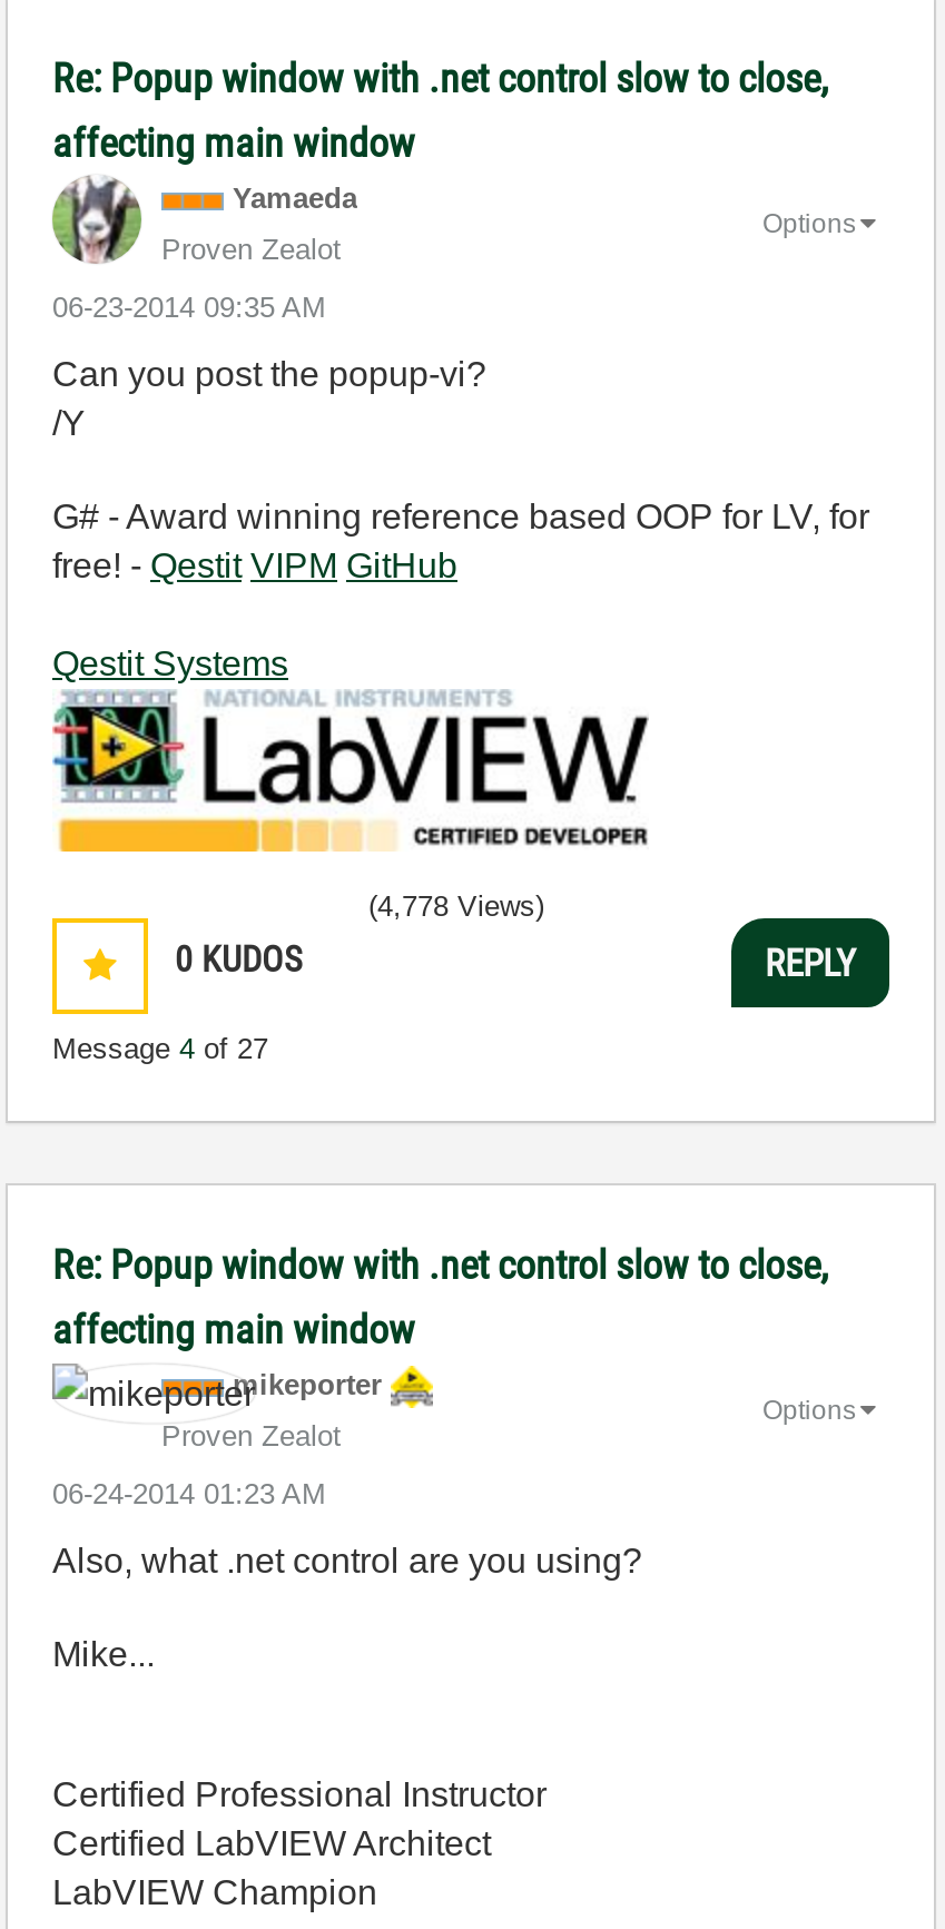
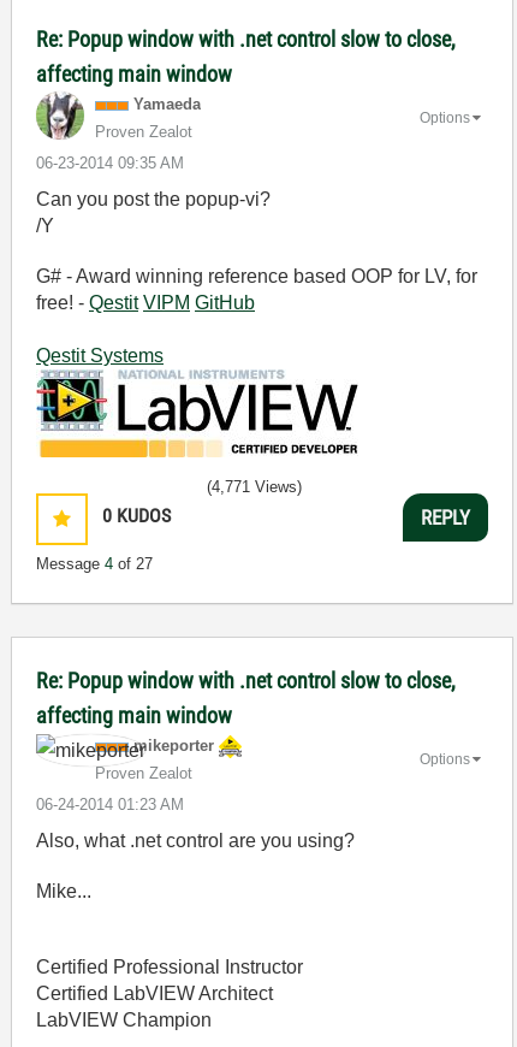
[368,889,544,923] (4,778 Views) -> [207,478,302,496] (4,771 Views)

